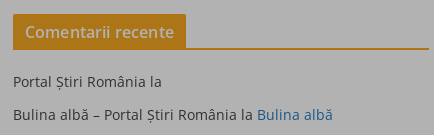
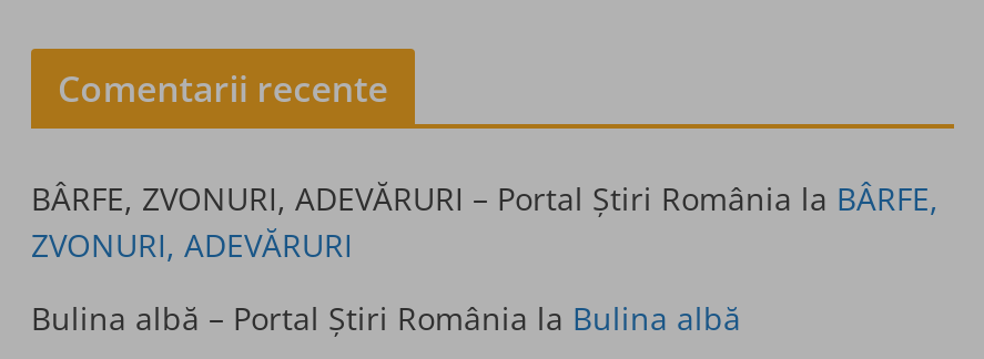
[13,72,162,91] Portal Știri România la -> [31,177,939,265] BÂRFE, ZVONURI, ADEVĂRURI – Portal Știri România la BÂRFE, | ZVONURI, ADEVĂRURI

